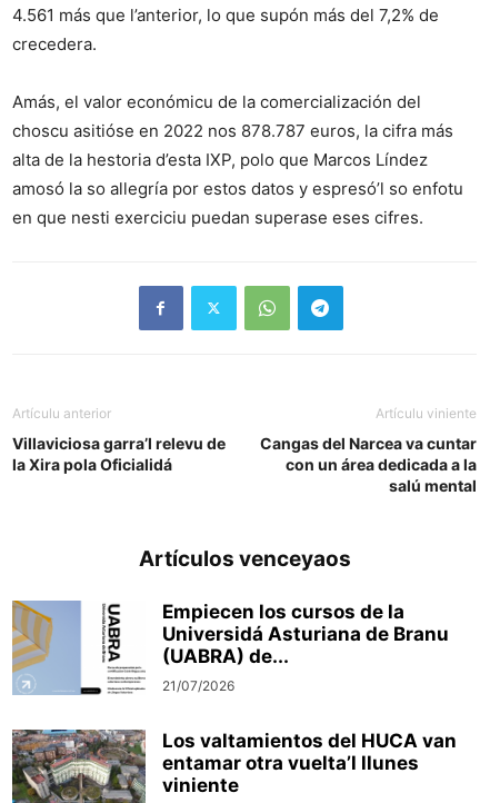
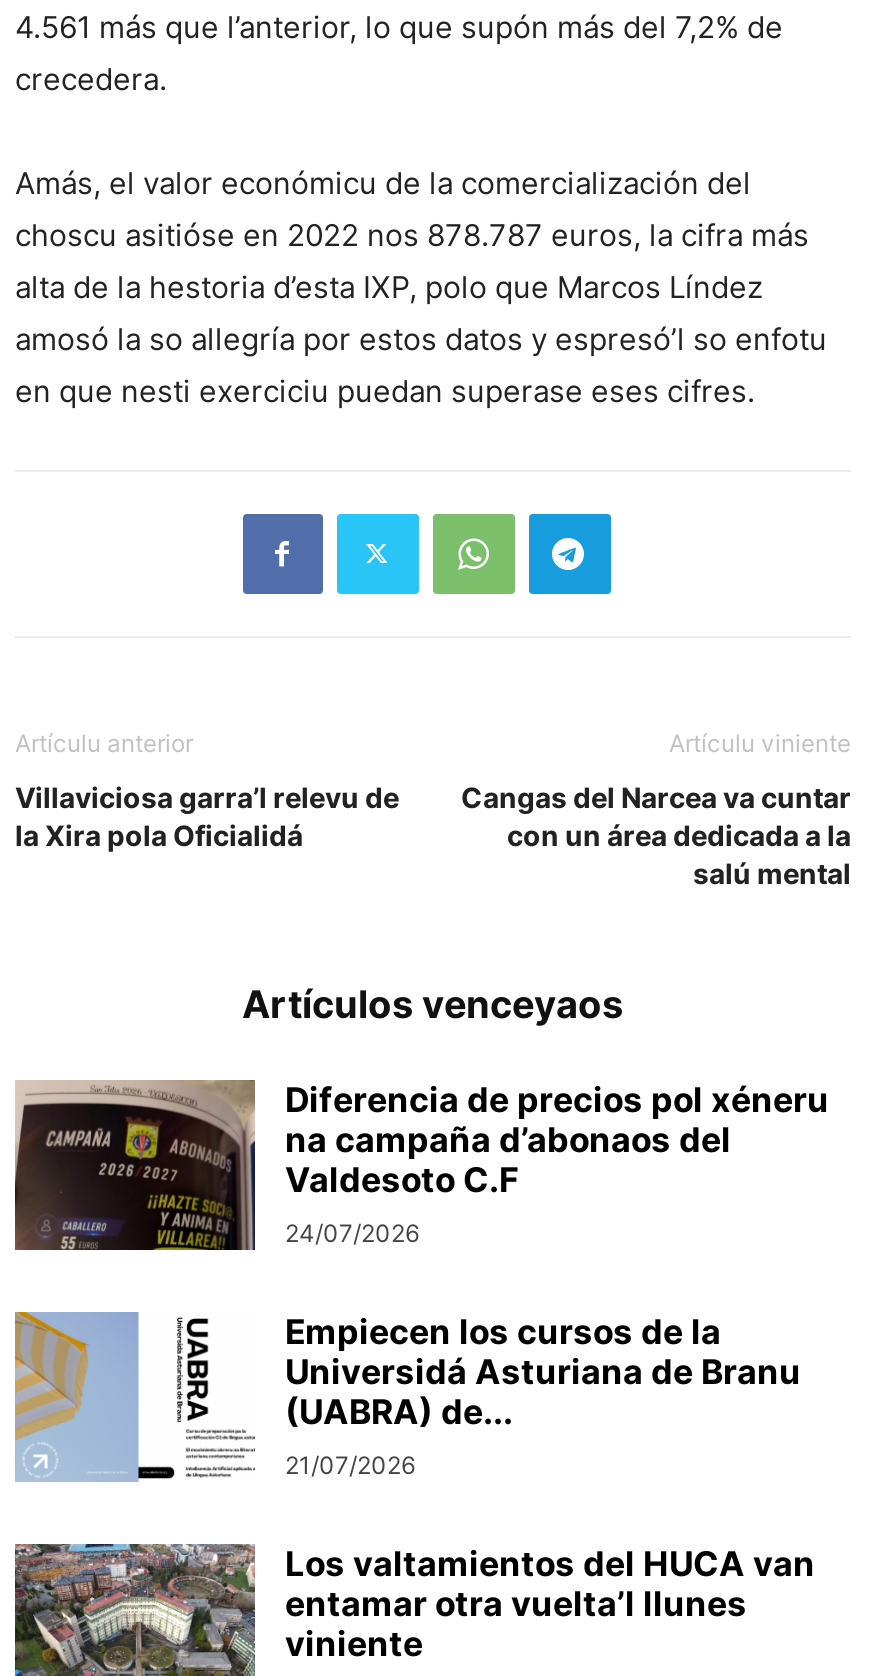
none -> [13,1078,829,1252] [image] | Diferencia de precios pol xéneru | na campaña d’abonaos del | Valdesoto C.F | 24/07/2026

